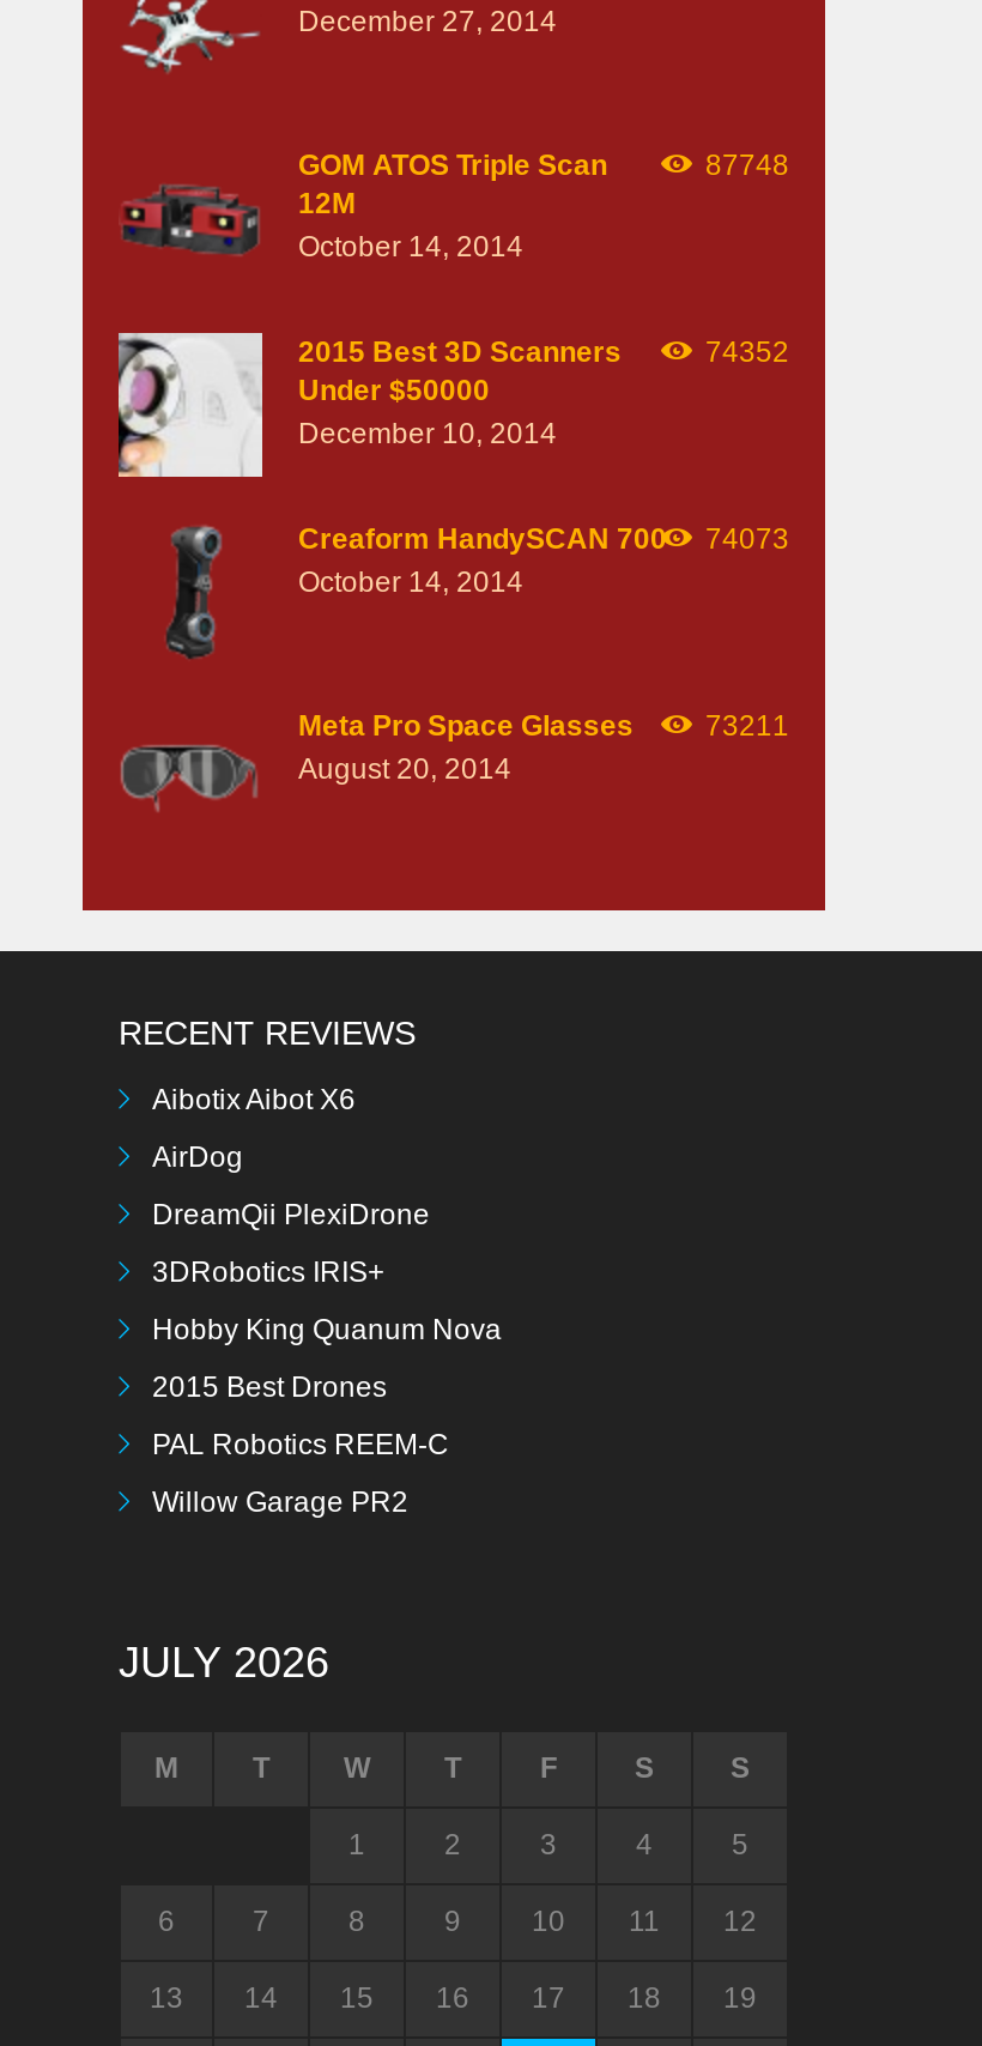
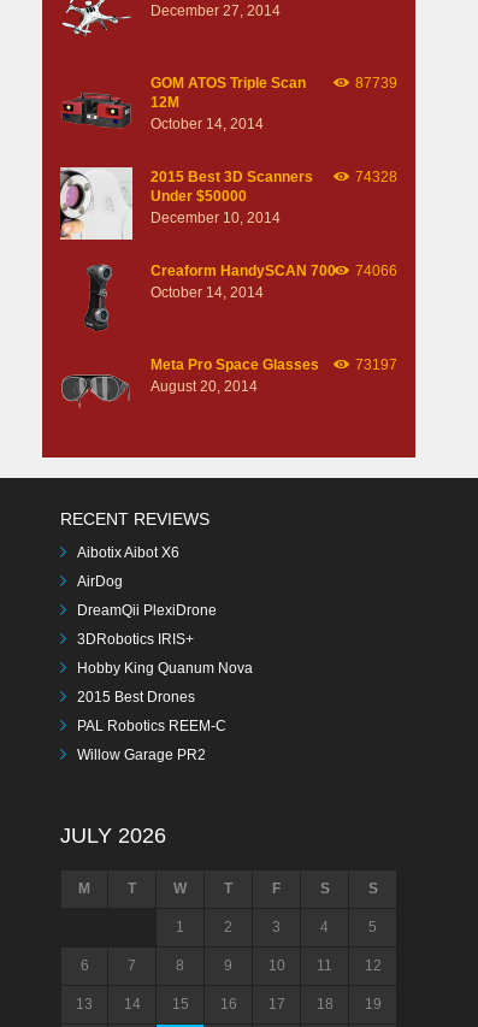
[705,148,789,181] 87748 -> [355,74,397,91] 87739
[705,334,789,368] 74352 -> [355,168,397,185] 74328
[298,521,789,555] Creaform HandySCAN 700 74073 -> [151,262,397,279] Creaform HandySCAN 700 74066
[705,708,789,742] 73211 -> [355,356,397,373] 73197

